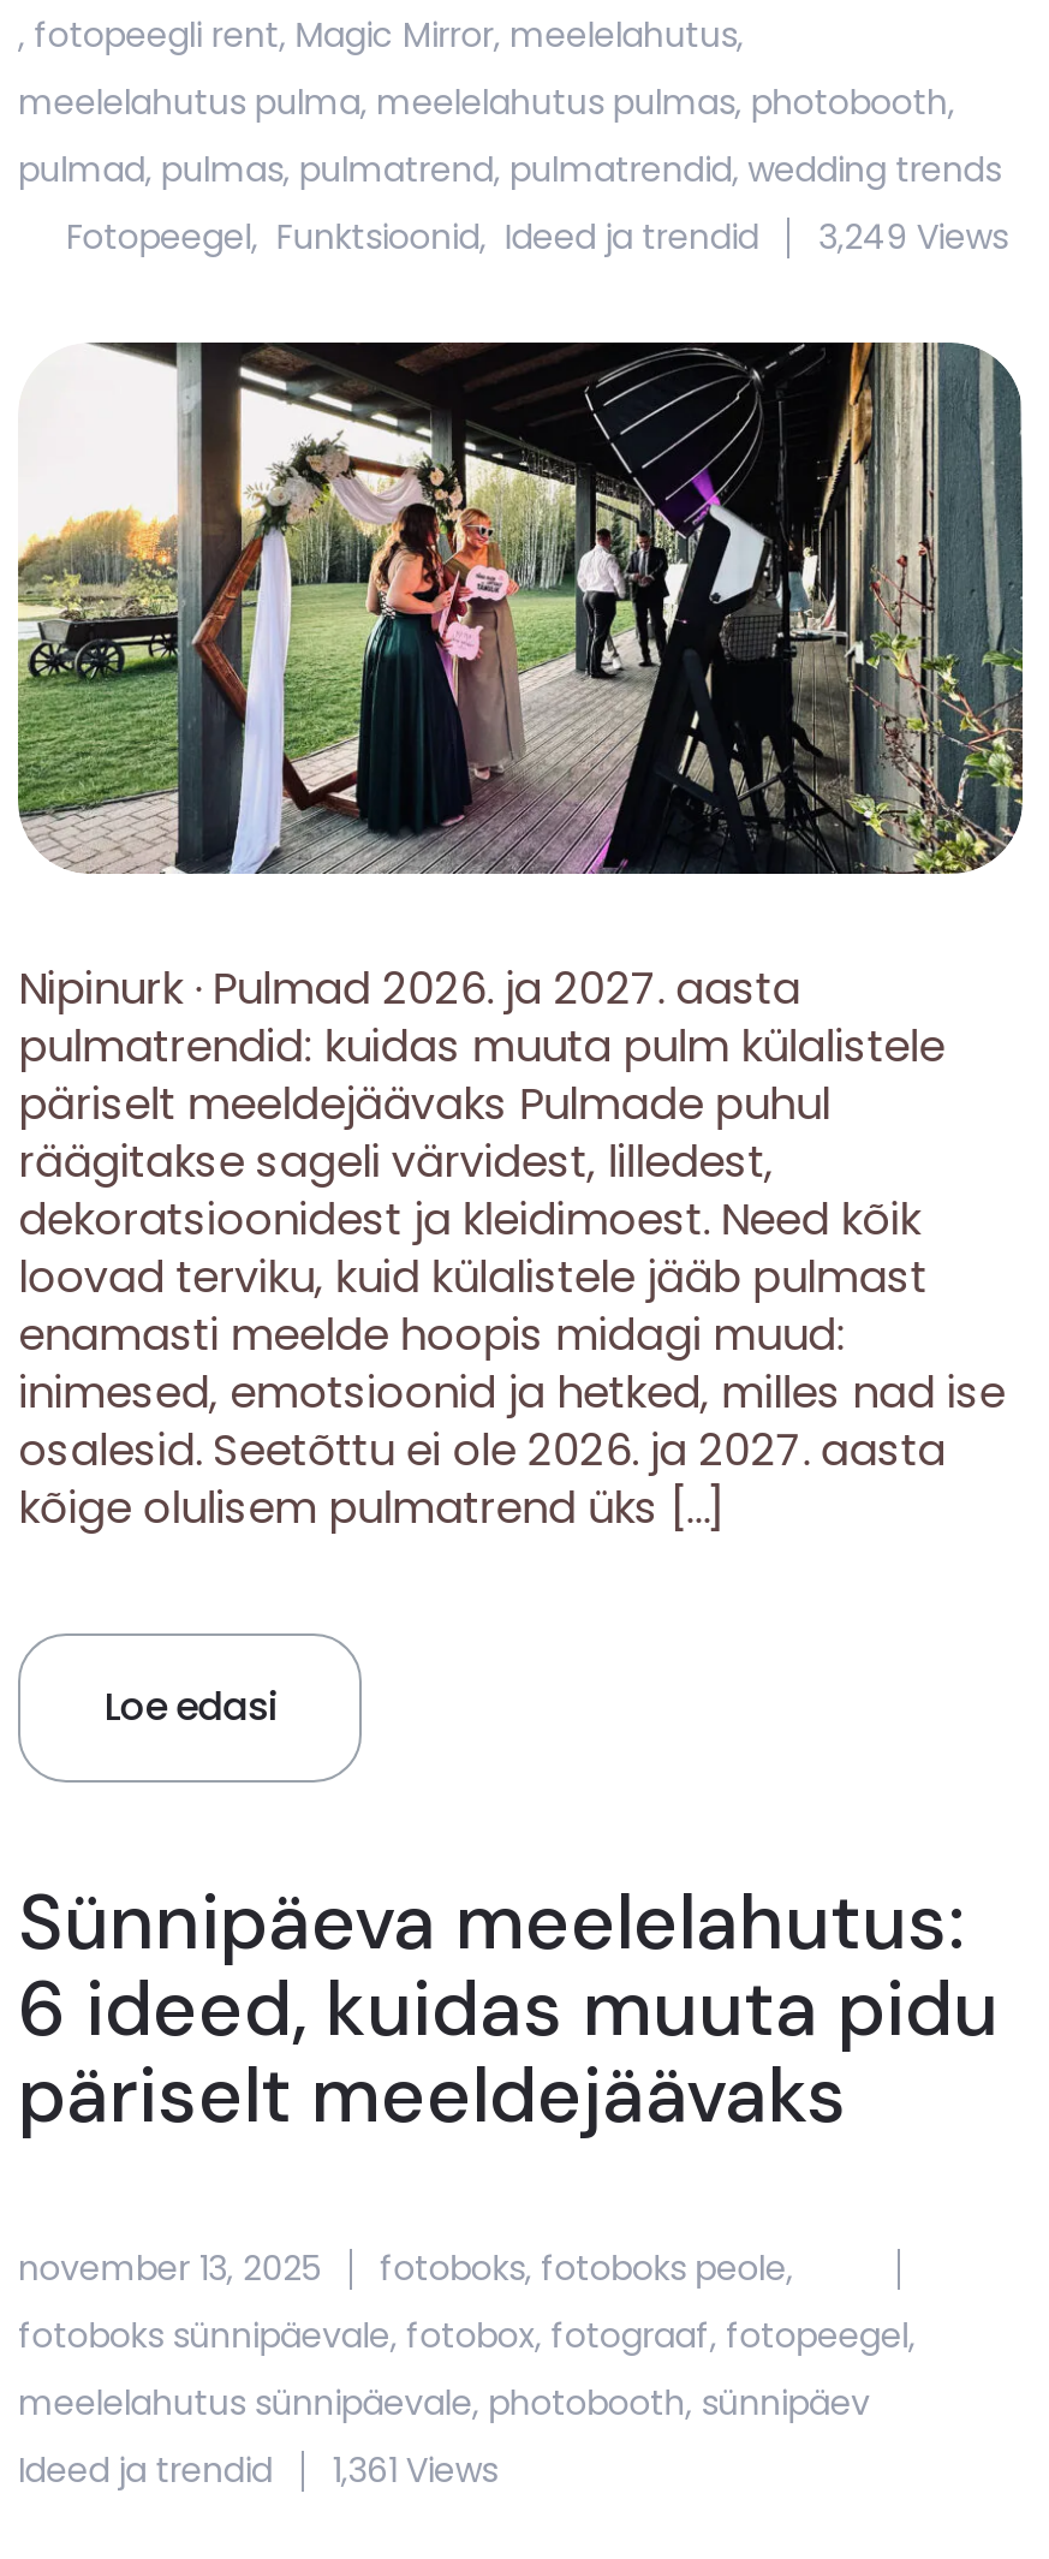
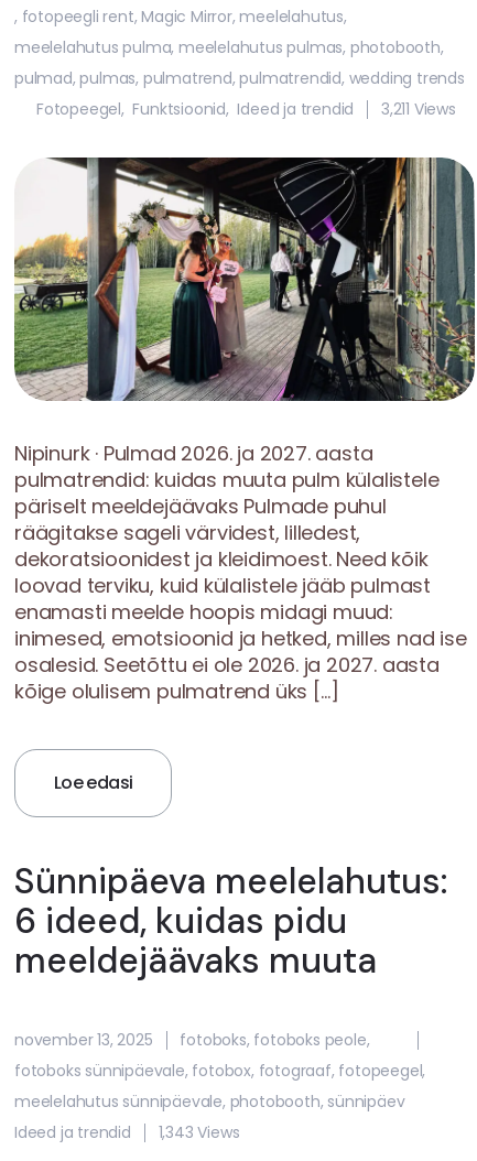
[66,213,1008,261] Fotopeegel, Funktsioonid, Ideed ja trendid 3,249 Views -> [36,98,456,120] Fotopeegel, Funktsioonid, Ideed ja trendid 3,211 Views
[18,1959,999,2146] 6 ideed, kuidas muuta pidu | päriselt meeldejäävaks -> [14,898,377,984] 6 ideed, kuidas pidu | meeldejäävaks muuta
[18,2447,497,2495] Ideed ja trendid 1,361 Views -> [14,1122,239,1144] Ideed ja trendid 1,343 Views

